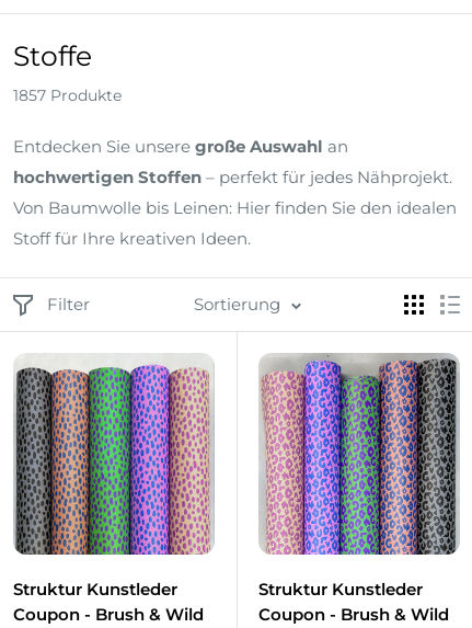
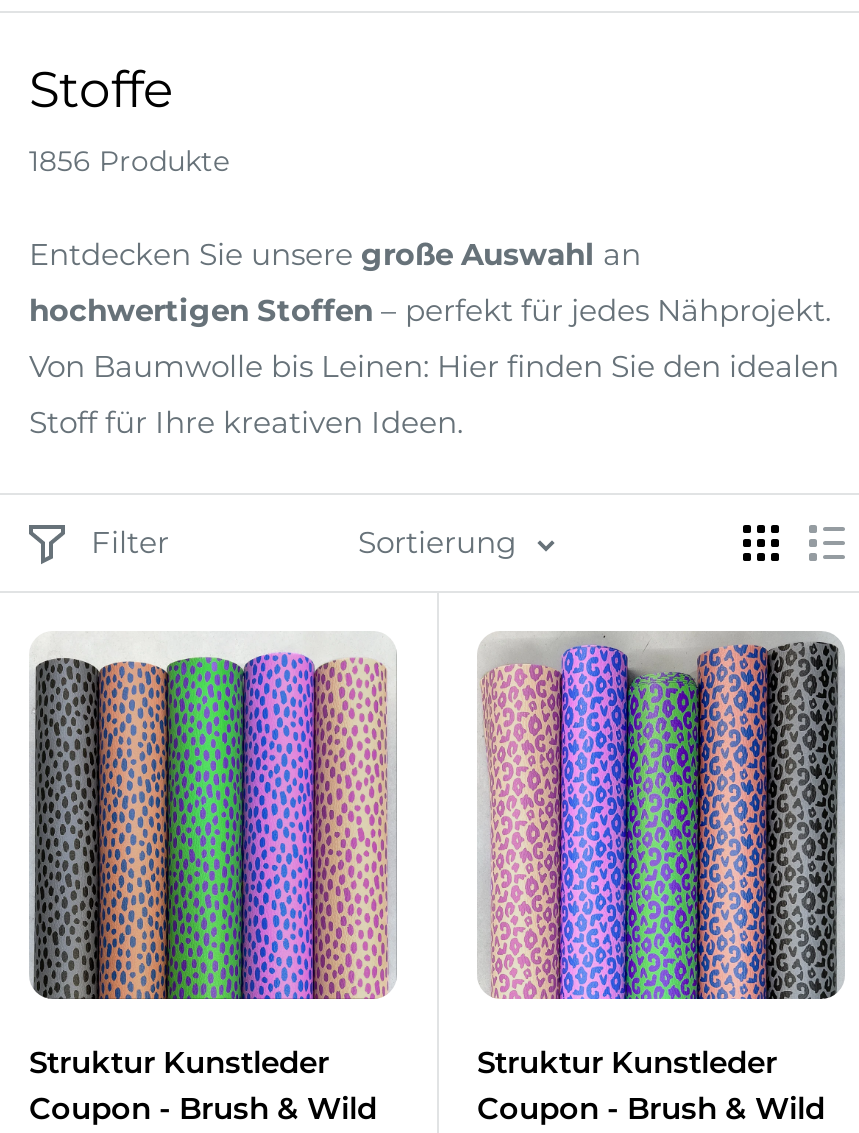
[13,86,122,106] 1857 Produkte -> [29,144,229,180] 1856 Produkte

